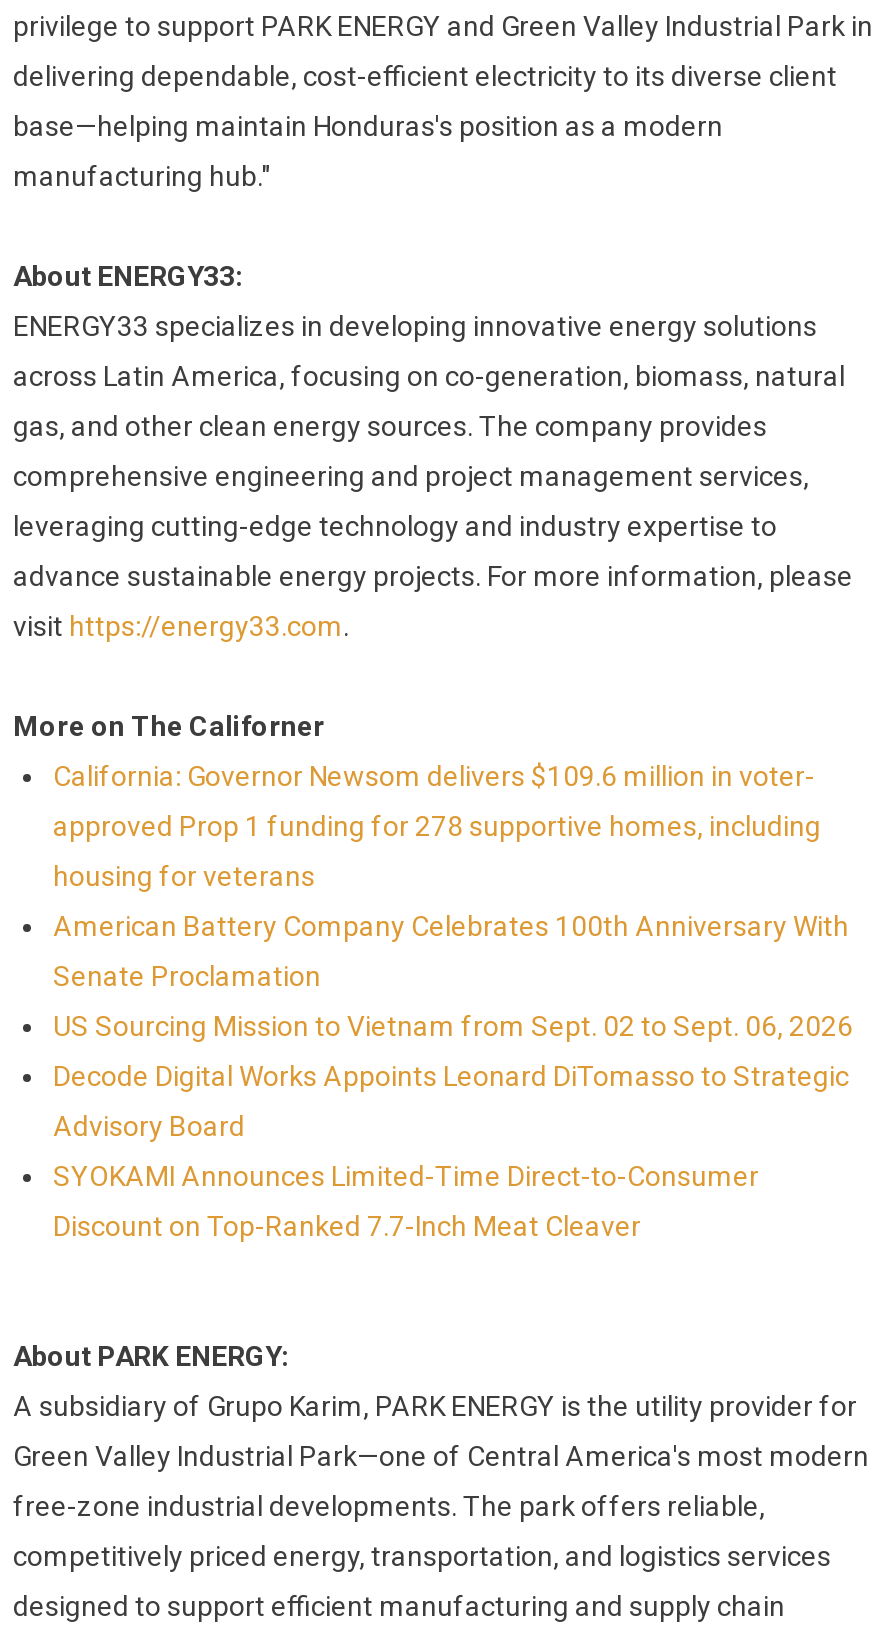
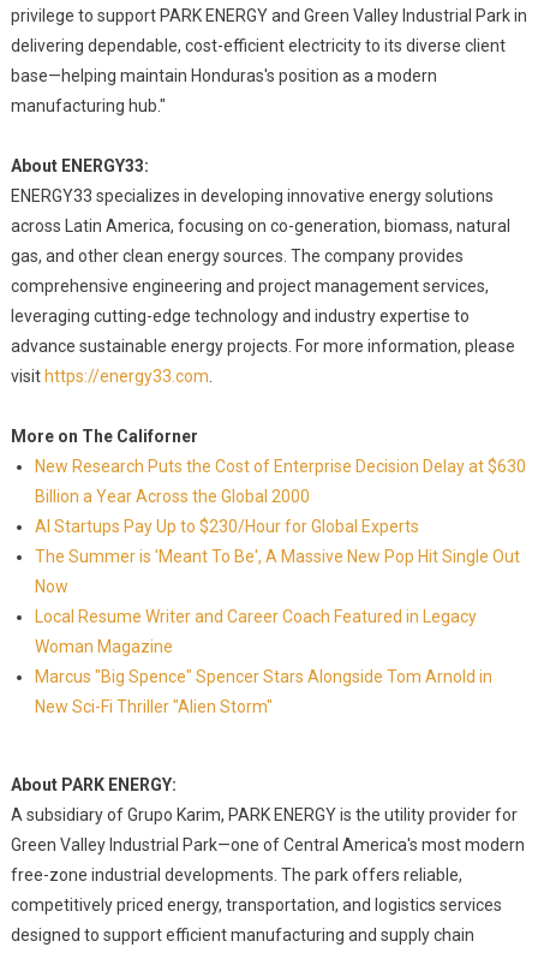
[53,760,853,1242] California: Governor Newsom delivers $109.6 million in voter- | approved Prop 1 funding for 278 supportive homes, including | housing for veterans | American Battery Company Celebrates 100th Anniversary With | Senate Proclamation | US Sourcing Mission to Vietnam from Sept. 02 to Sept. 06, 2026 | Decode Digital Works Appoints Leonard DiTomasso to Strategic | Advisory Board | SYOKAMI Announces Limited-Time Direct-to-Consumer | Discount on Top-Ranked 7.7-Inch Meat Cleaver -> [35,457,526,716] New Research Puts the Cost of Enterprise Decision Delay at $630 | Billion a Year Across the Global 2000 | AI Startups Pay Up to $230/Hour for Global Experts | The Summer is 'Meant To Be', A Massive New Pop Hit Single Out | Now | Local Resume Writer and Career Coach Featured in Legacy | Woman Magazine | Marcus "Big Spence" Spencer Stars Alongside Tom Arnold in | New Sci-Fi Thriller "Alien Storm"

